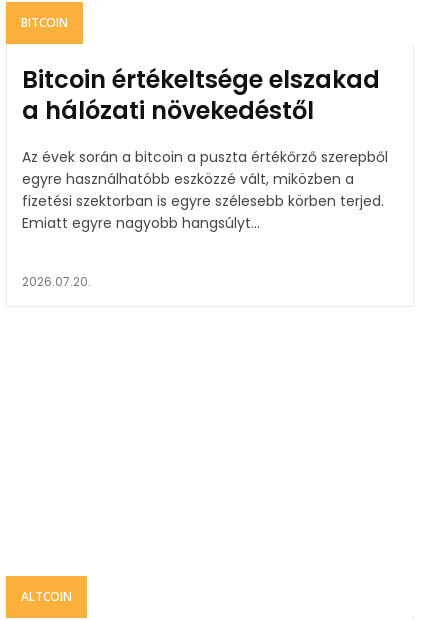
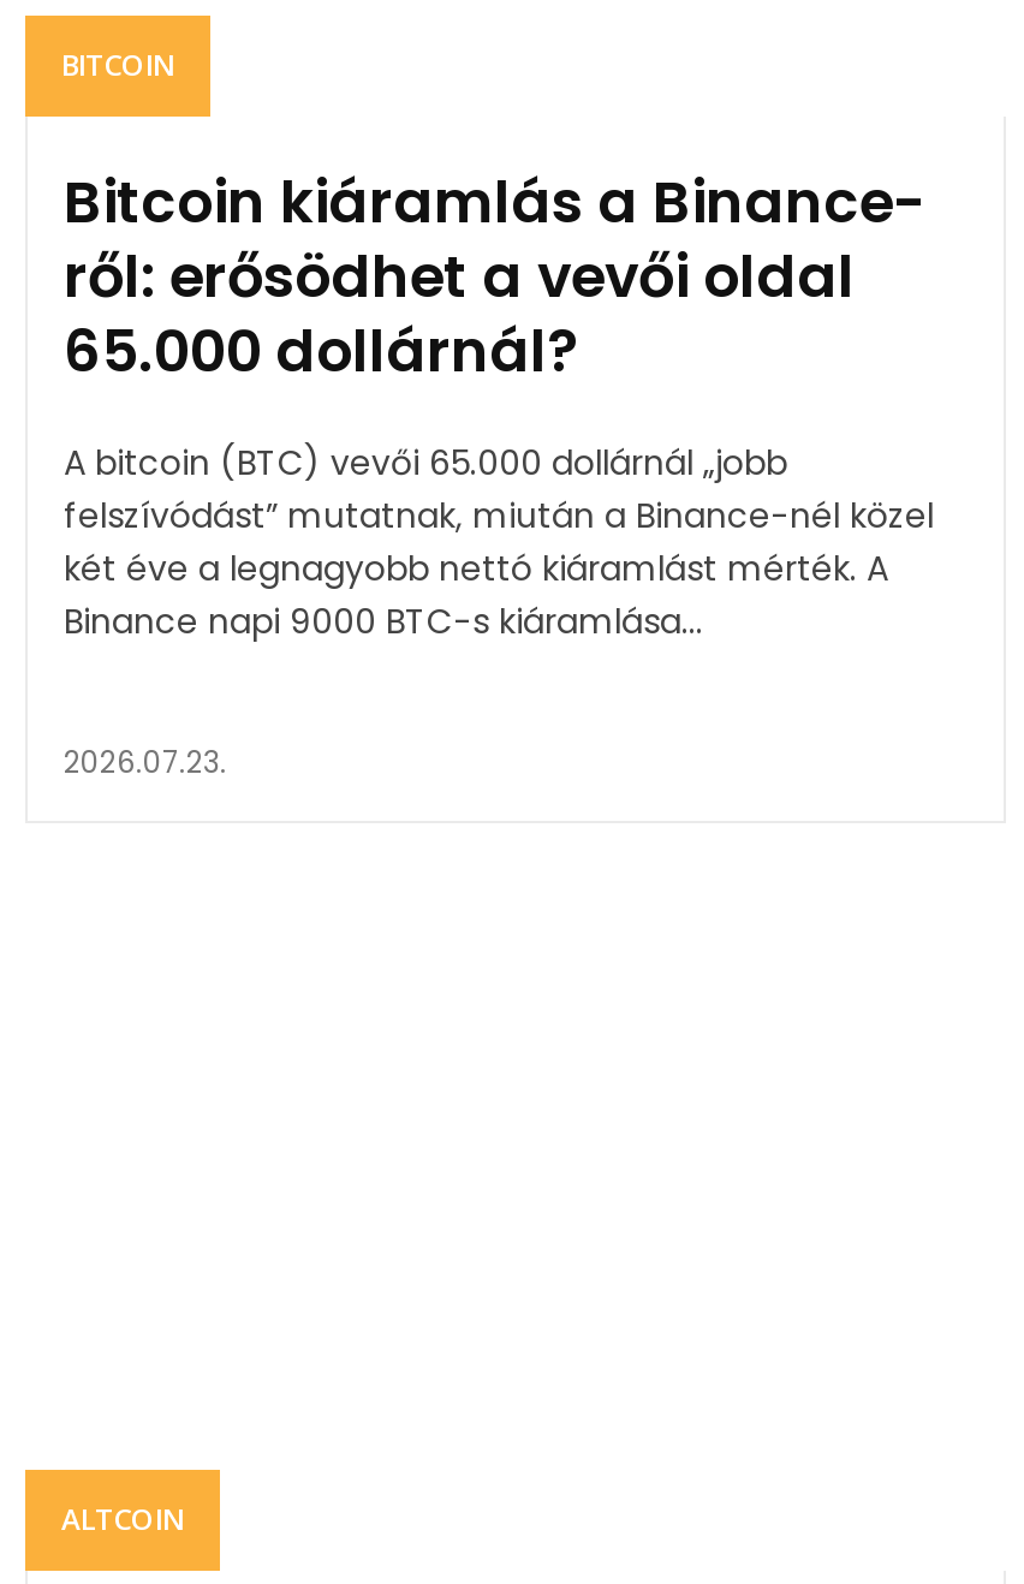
[22,63,380,127] Bitcoin értékeltsége elszakad | a hálózati növekedéstől -> [64,162,927,391] Bitcoin kiáramlás a Binance- | ről: erősödhet a vevői oldal | 65.000 dollárnál?
[22,147,388,233] Az évek során a bitcoin a puszta értékőrző szerepből | egyre használhatóbb eszközzé vált, miközben a | fizetési szektorban is egyre szélesebb körben terjed. | Emiatt egyre nagyobb hangsúlyt... -> [64,439,934,645] A bitcoin (BTC) vevői 65.000 dollárnál „jobb | felszívódást” mutatnak, miután a Binance-nél közel | két éve a legnagyobb nettó kiáramlást mérték. A | Binance napi 9000 BTC-s kiáramlása...
[22,273,91,290] 2026.07.20. -> [64,742,227,782] 2026.07.23.

